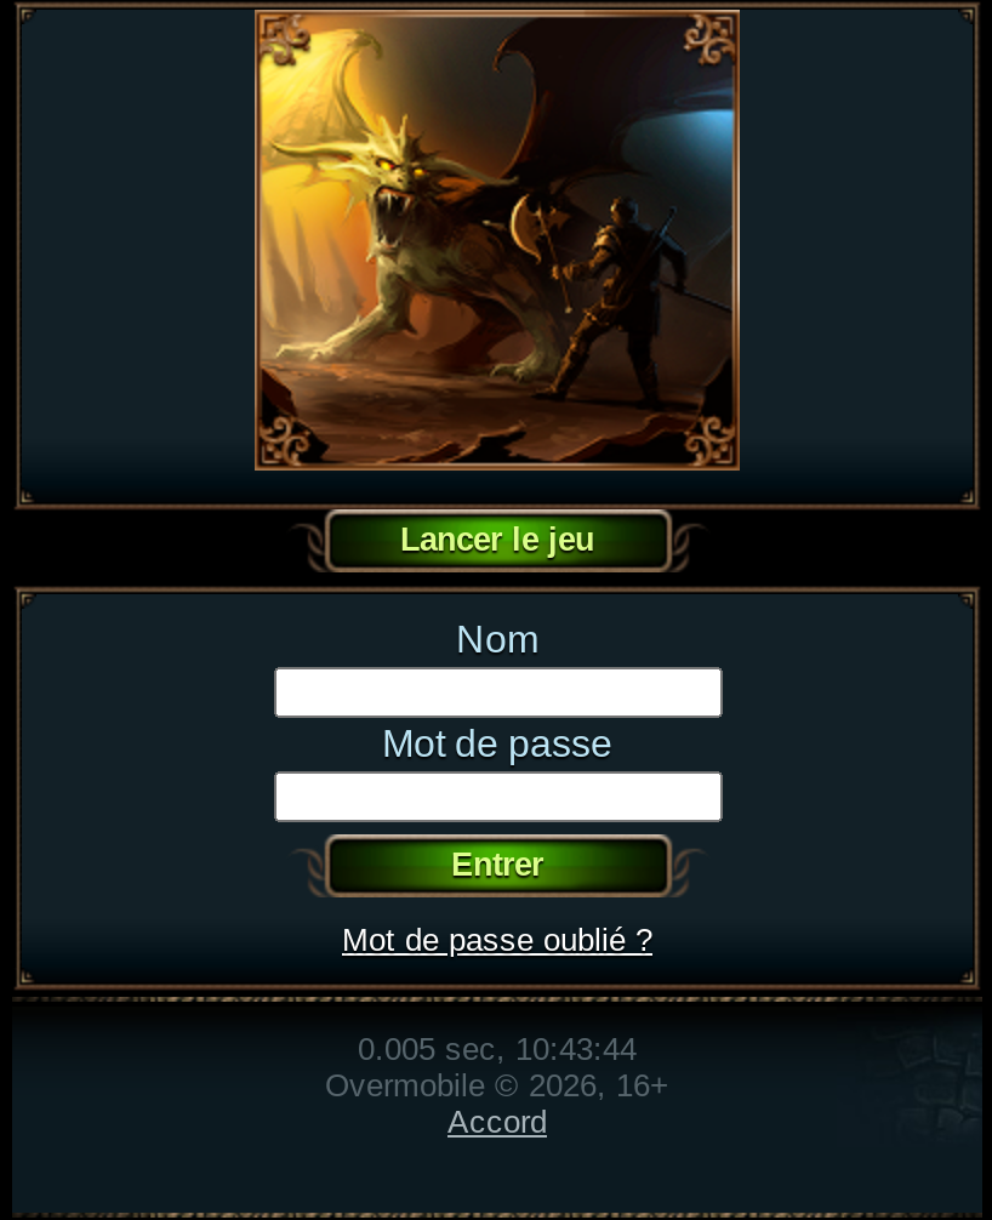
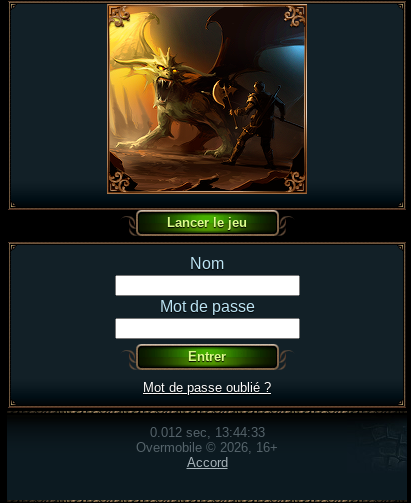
[358,1030,637,1066] 0.005 sec, 10:43:44 -> [149,424,264,439] 0.012 sec, 13:44:33

